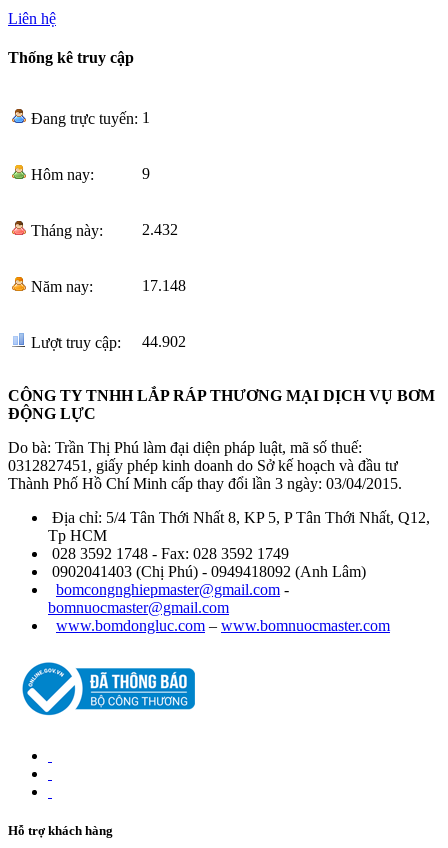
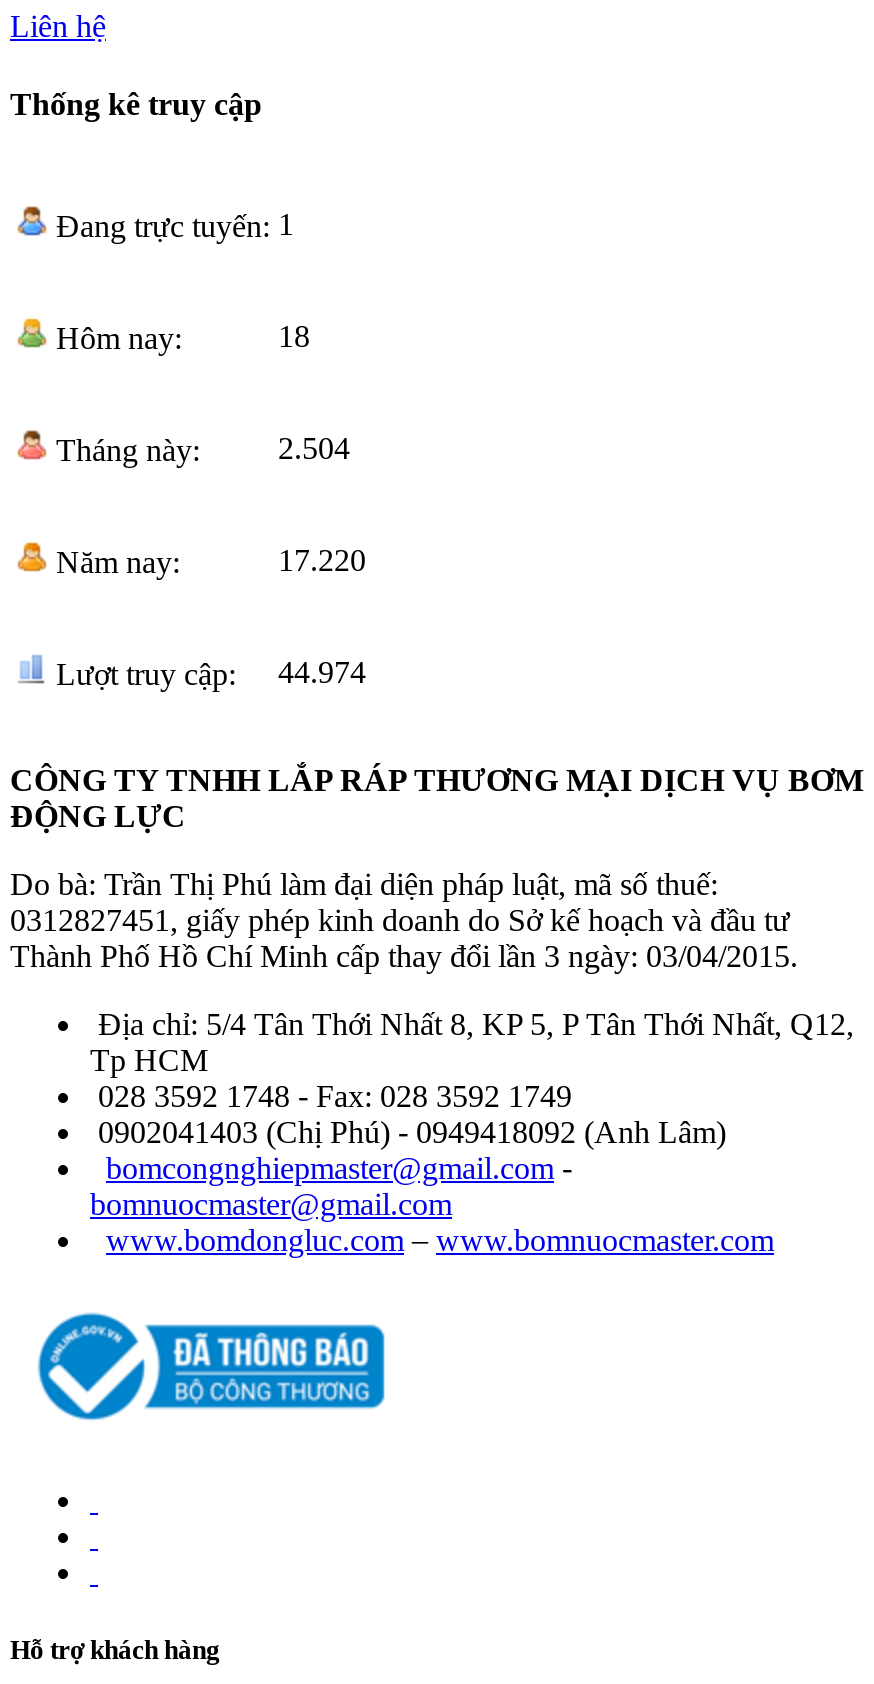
[142,165,150,182] 9 -> [278,318,310,352] 18
[142,221,178,238] 2.432 -> [278,430,350,464] 2.504
[142,277,186,294] 17.148 -> [278,542,366,576] 17.220
[27,333,186,351] Lượt truy cập: 44.902 -> [48,654,366,690] Lượt truy cập: 44.974

